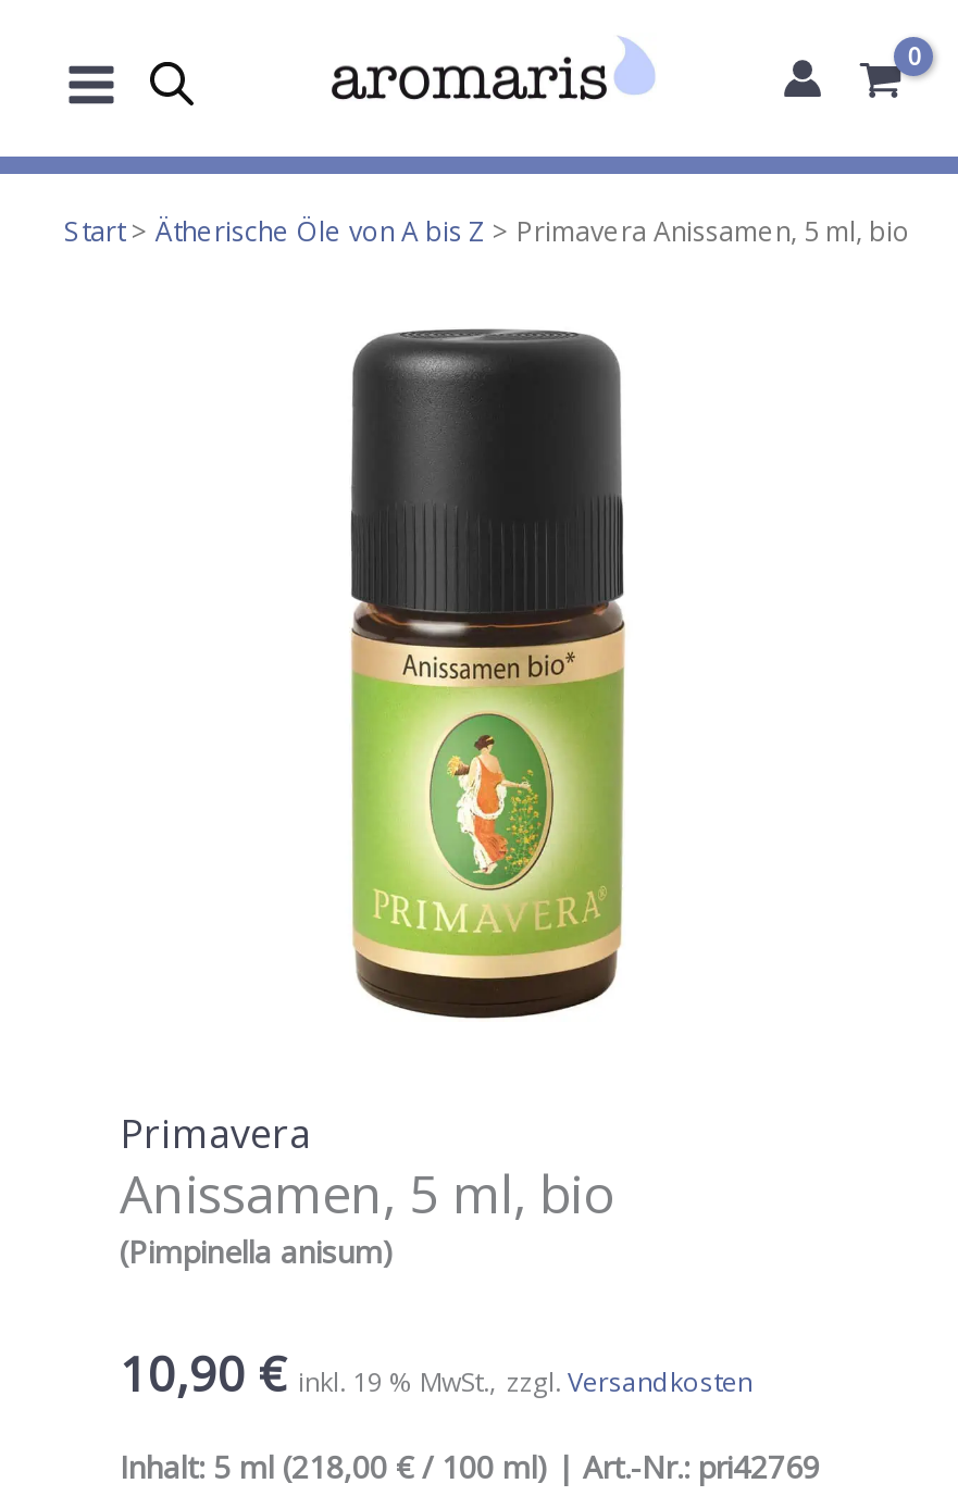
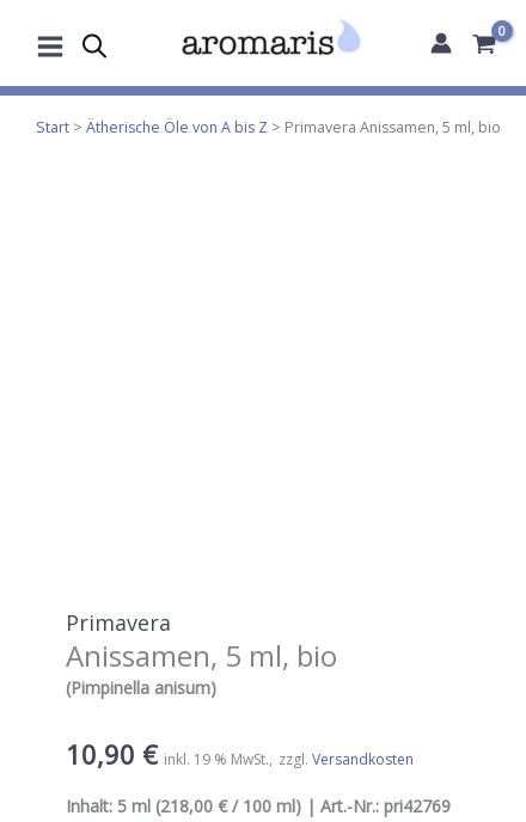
[348,326,626,1022] [image] -> none

